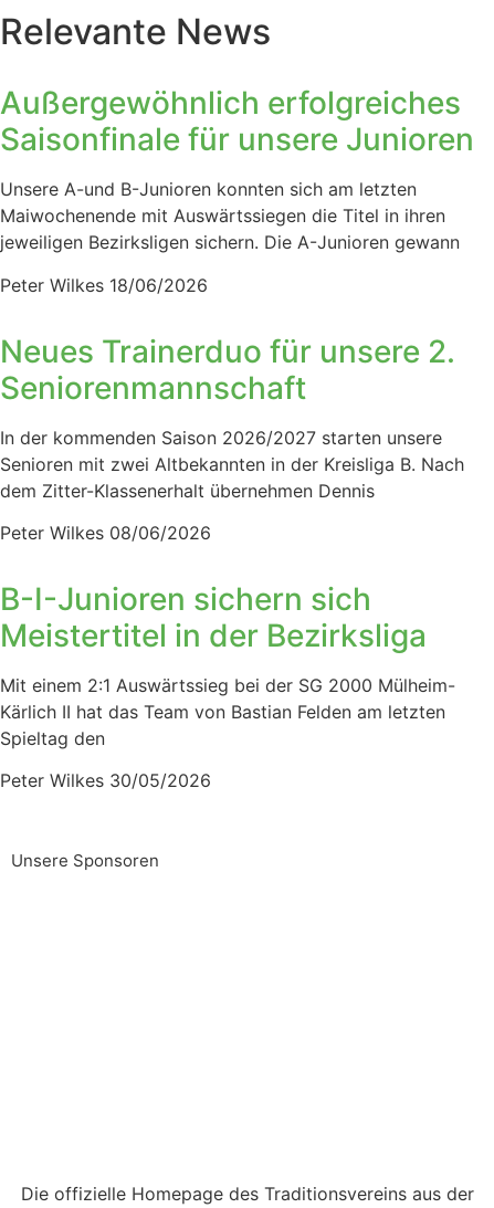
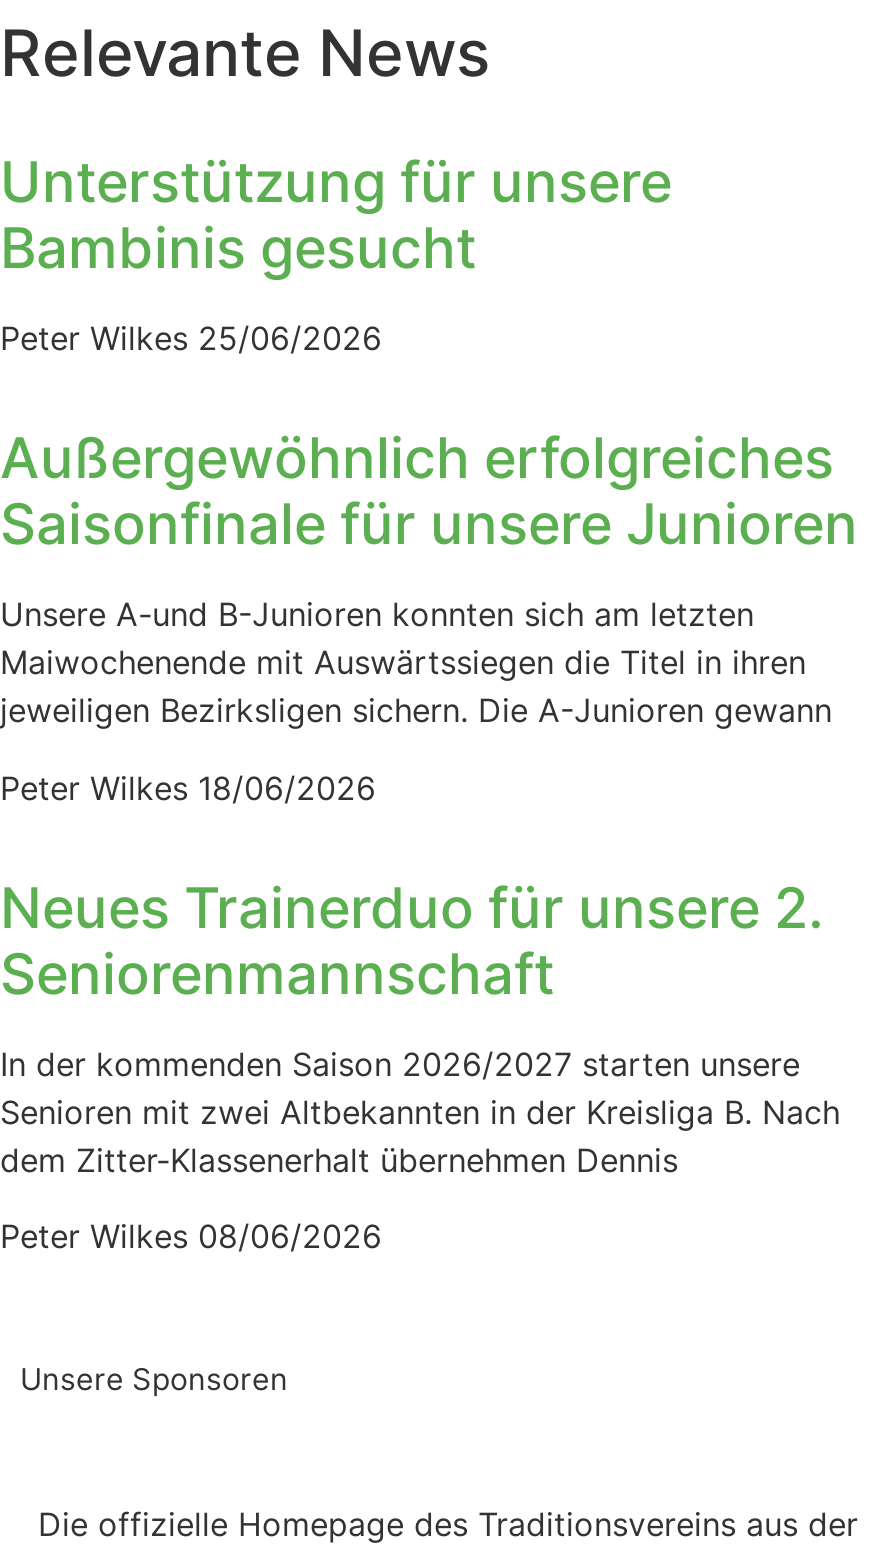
none -> [0,148,672,358] Unterstützung für unsere | Bambinis gesucht | Peter Wilkes 25/06/2026
moved [0,84,474,544] -> [0,424,858,1256]: Außergewöhnlich erfolgreiches | Saisonfinale für unsere Junioren | Unsere A-und B-Junioren konnten sich am letzten | ... | dem Zitter-Klassenerhalt übernehmen Dennis | Peter Wilkes 08/06/2026
[0,580,455,792] B-I-Junioren sichern sich | Meistertitel in der Bezirksliga | Mit einem 2:1 Auswärtssieg bei der SG 2000 Mülheim- | Kärlich II hat das Team von Bastian Felden am letzten | Spieltag den | Peter Wilkes 30/05/2026 -> none

